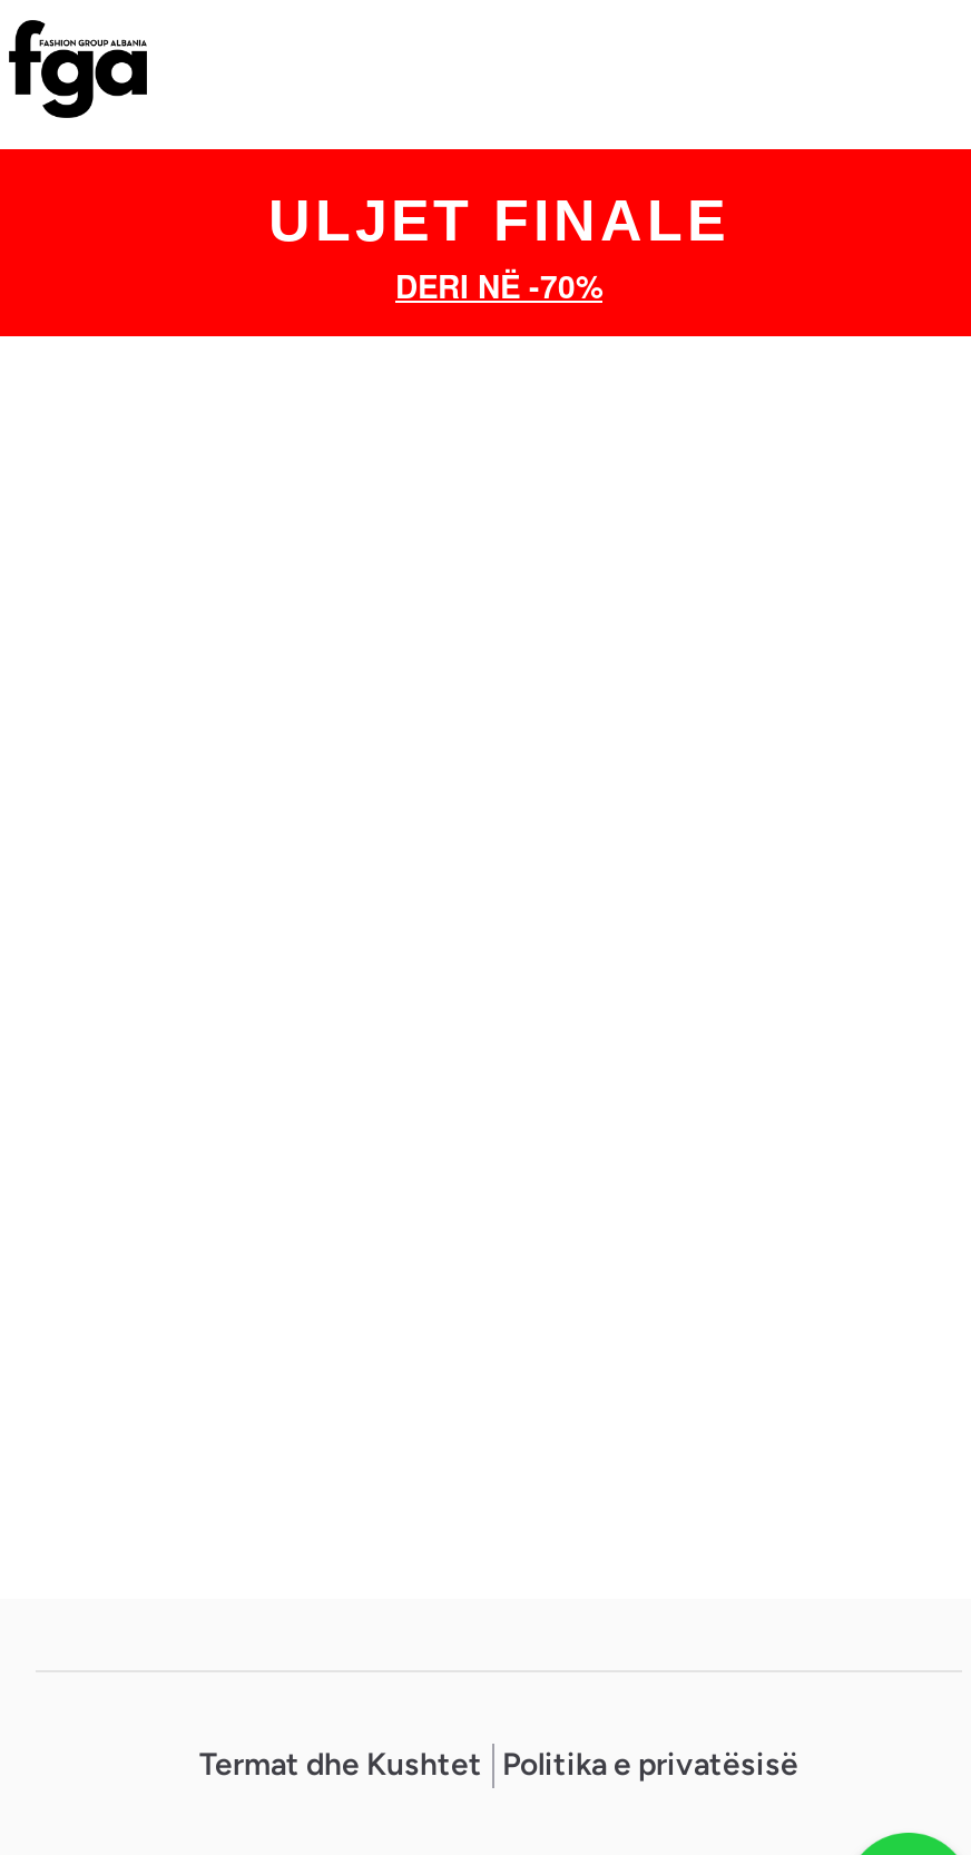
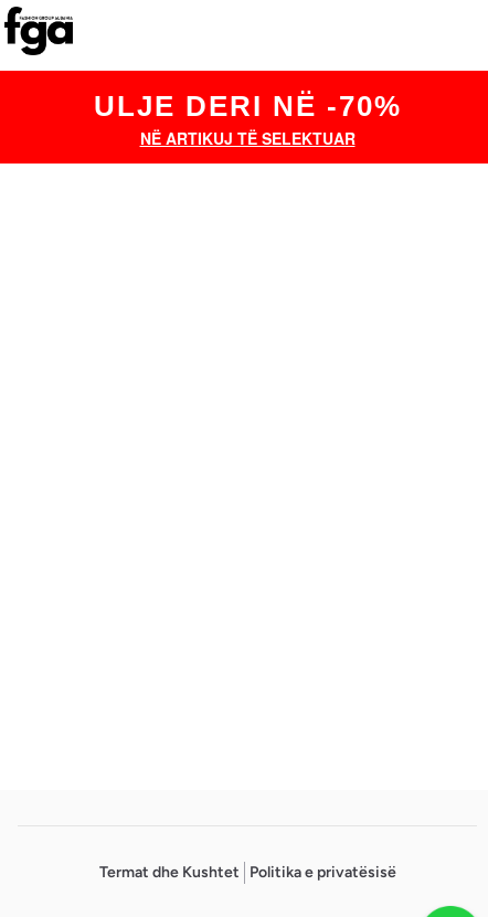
[268,187,729,307] ULJET FINALE | DERI NË -70% -> [93,89,401,149] ULJE DERI NË -70% | NË ARTIKUJ TË SELEKTUAR

